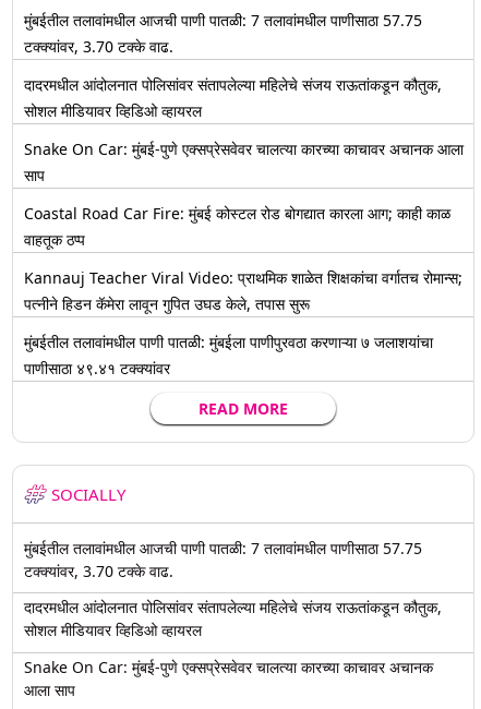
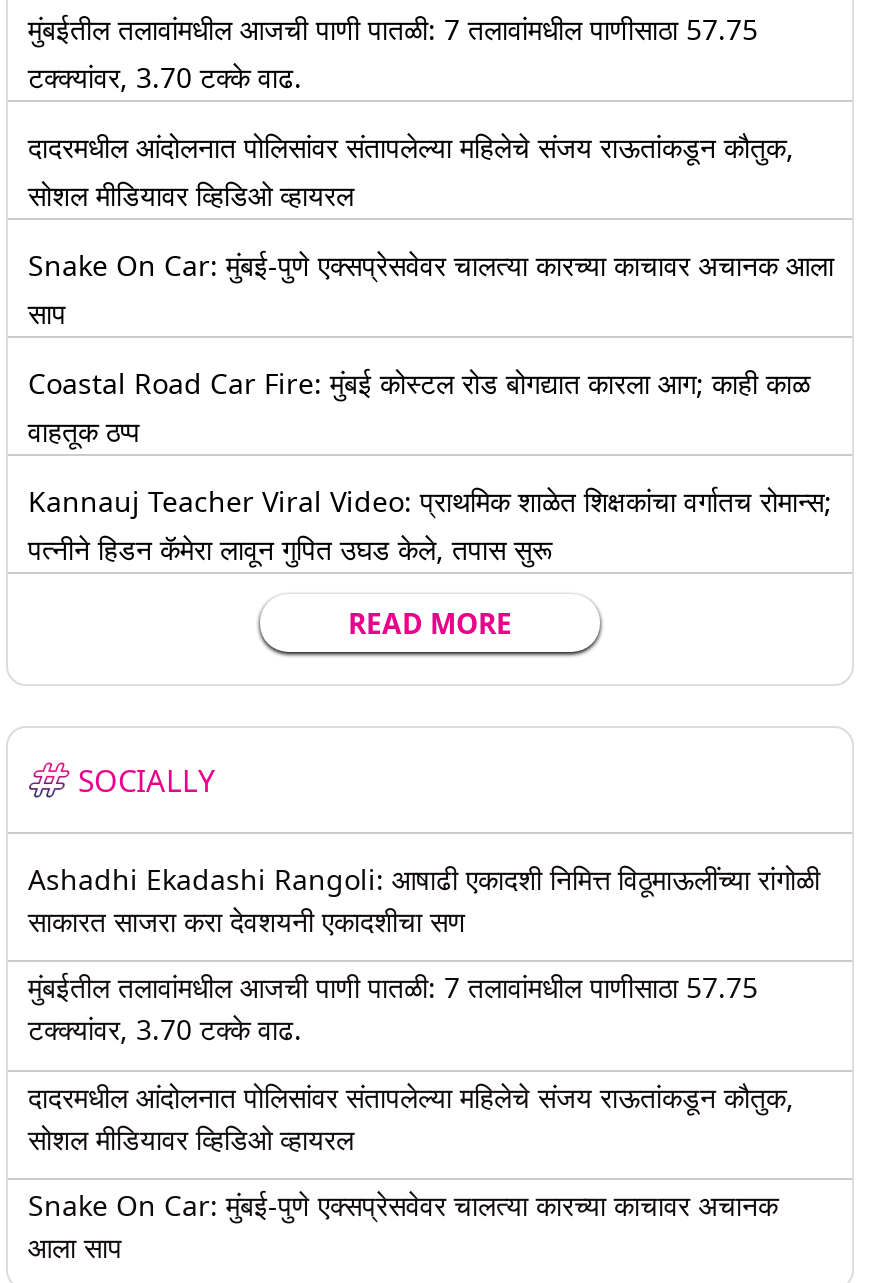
[24,332,433,378] मुंबईतील तलावांमधील पाणी पातळी: मुंबईला पाणीपुरवठा करणाऱ्या ७ जलाशयांचा | पाणीसाठा ४९.४१ टक्क्यांवर -> none
moved [51,398,288,505] -> [78,604,512,800]: READ MORE | SOCIALLY
none -> [28,860,820,940] Ashadhi Ekadashi Rangoli: आषाढी एकादशी निमित्त विठूमाऊलींच्या रांगोळी | साकारत साजरा करा देवशयनी एकादशीचा सण

